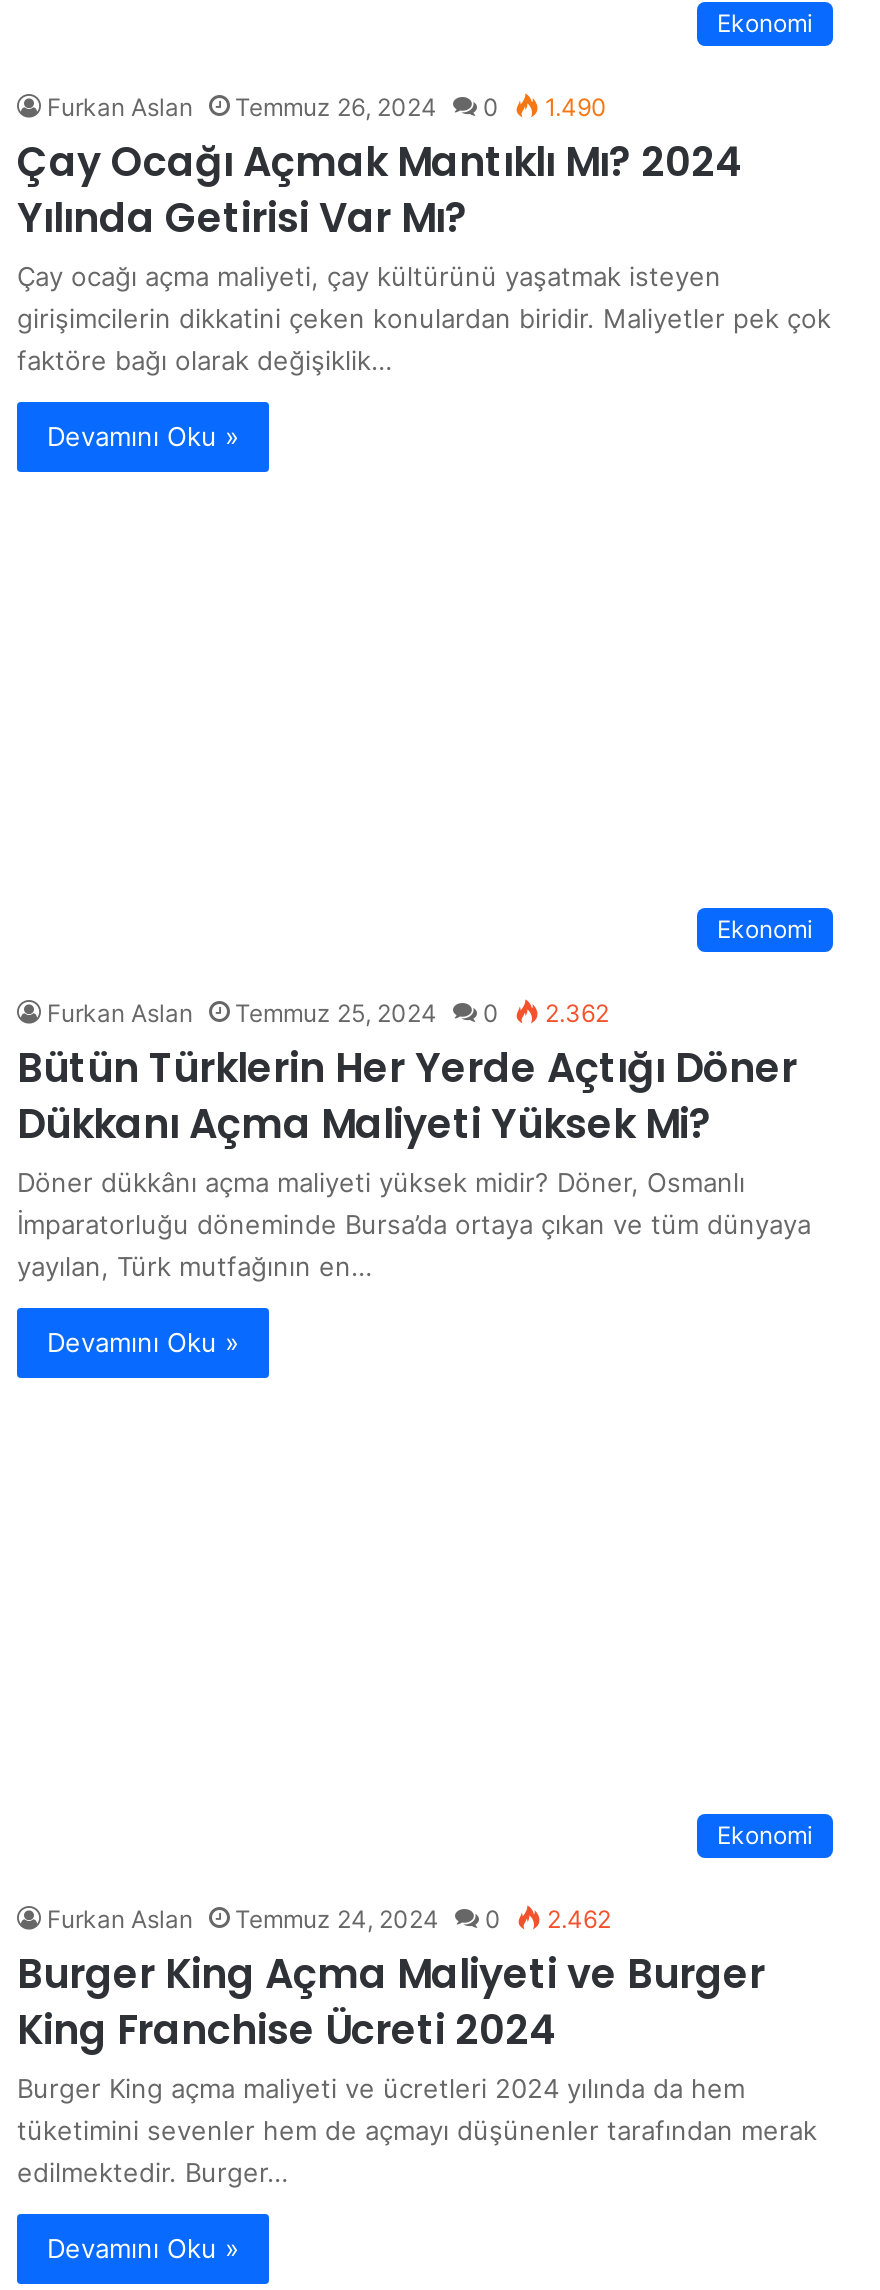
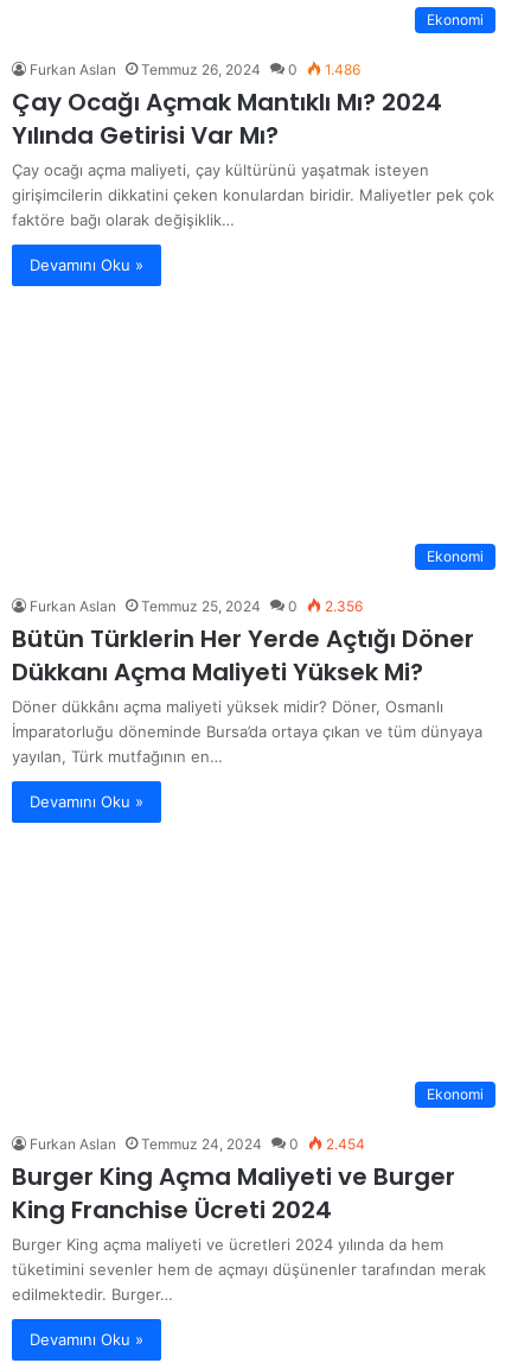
[47,93,607,123] Furkan Aslan Temmuz 26, 2024 0 1.490 -> [30,60,360,78] Furkan Aslan Temmuz 26, 2024 0 1.486
[47,999,609,1029] Furkan Aslan Temmuz 25, 2024 0 2.362 -> [30,598,363,615] Furkan Aslan Temmuz 25, 2024 0 2.356
[47,1904,611,1934] Furkan Aslan Temmuz 24, 2024 0 2.462 -> [30,1135,365,1153] Furkan Aslan Temmuz 24, 2024 0 2.454

